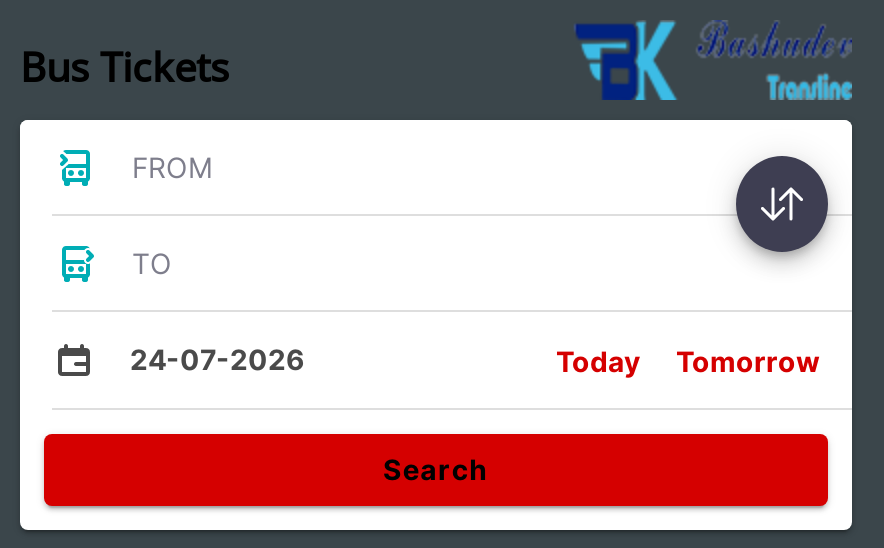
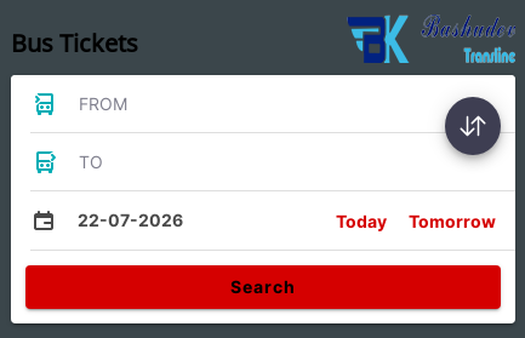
[130,342,304,376] 24-07-2026 -> [78,210,183,230] 22-07-2026

